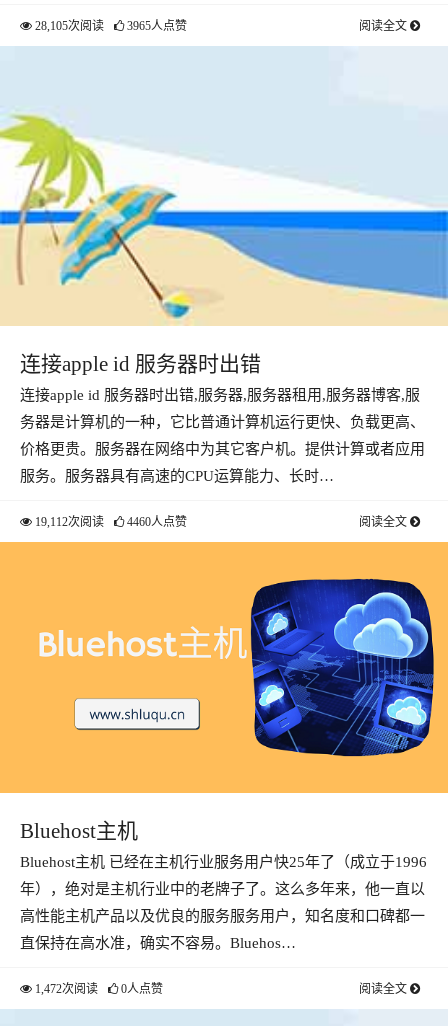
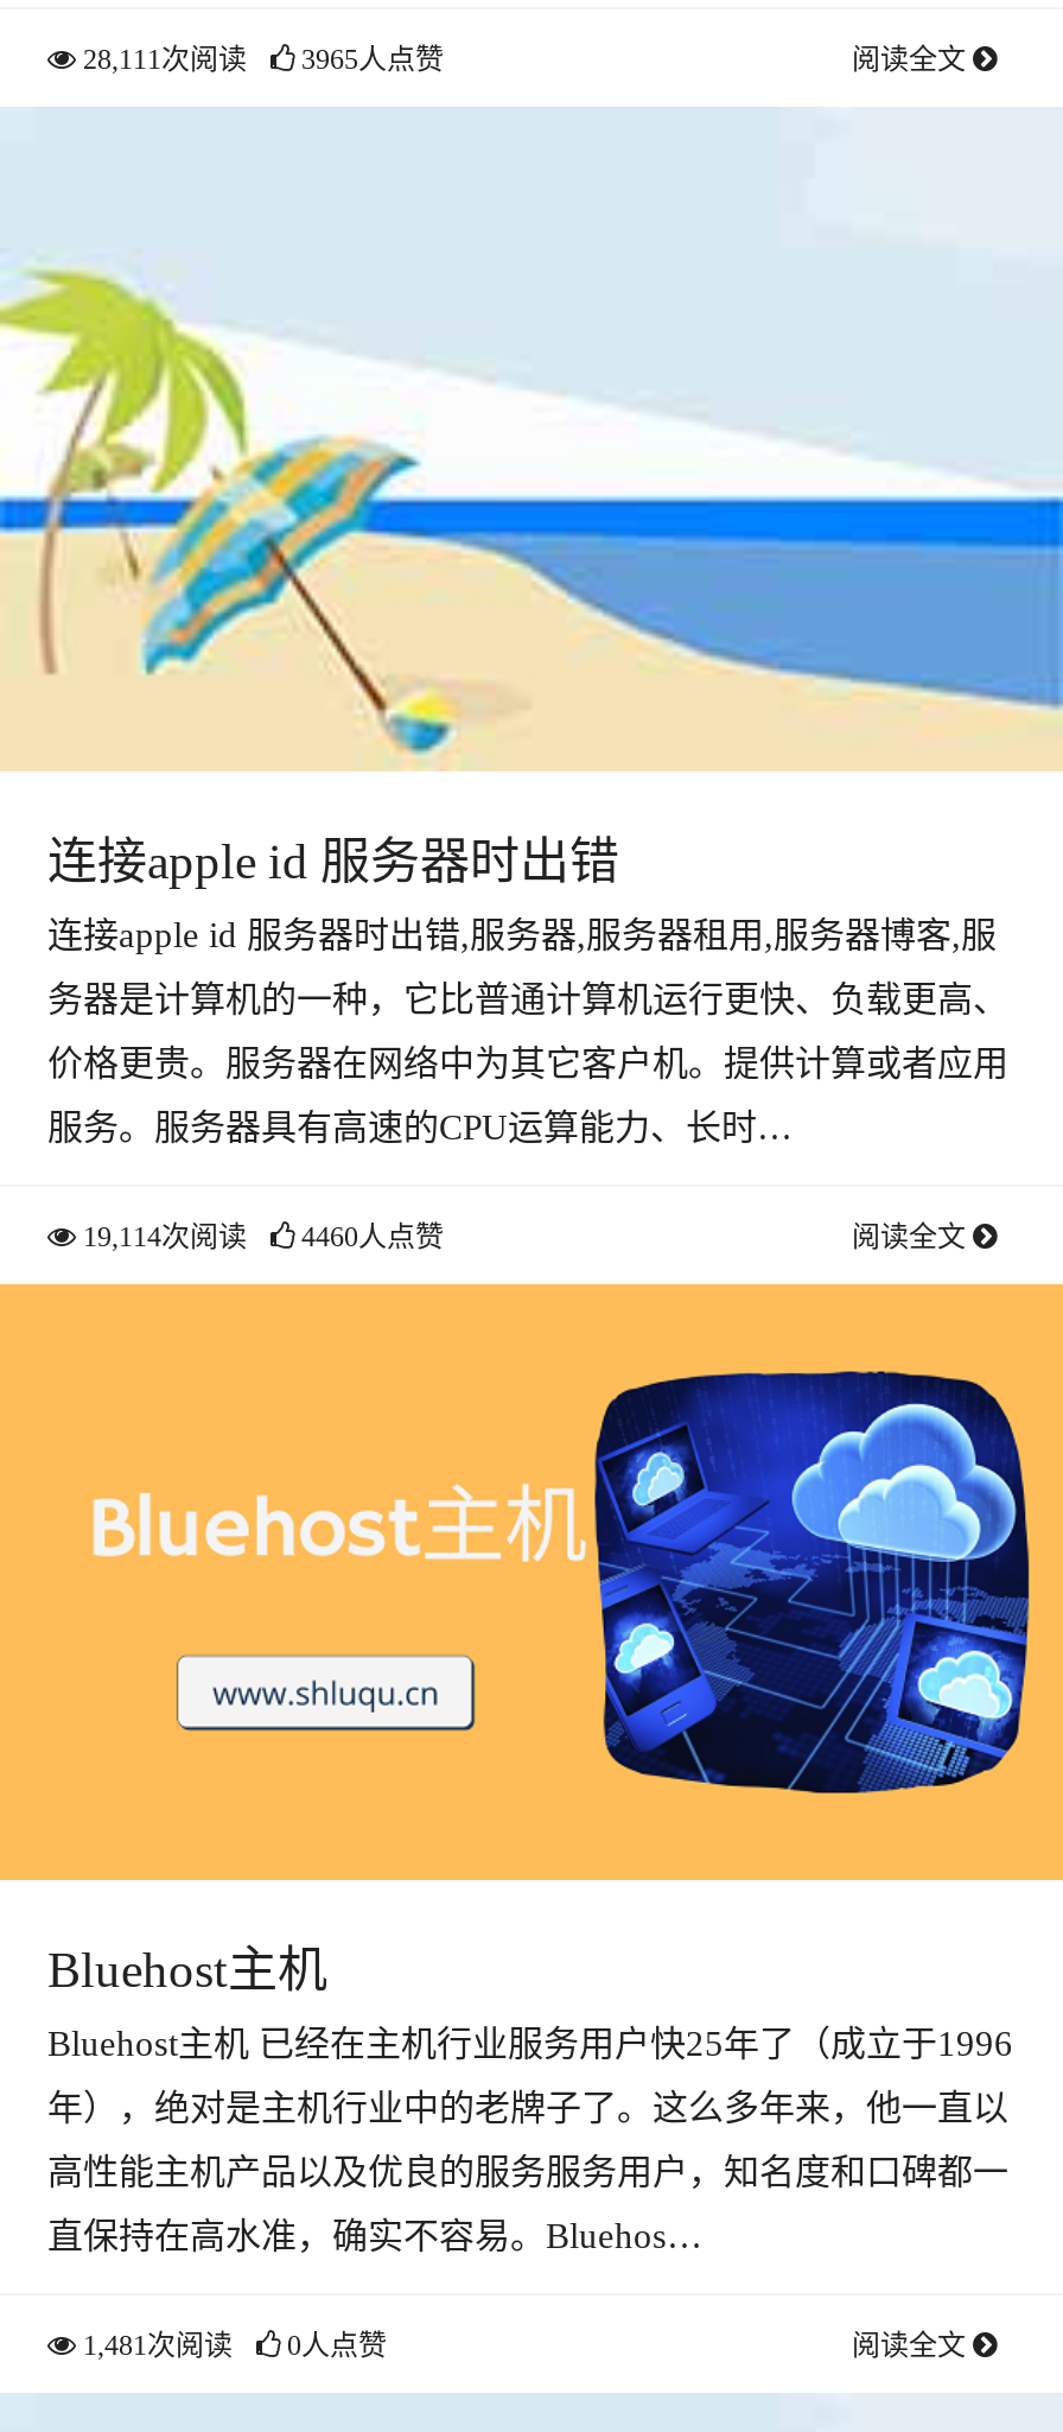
[32,19,187,33] 28,105次阅读 3965人点赞 -> [76,43,444,76] 28,111次阅读 3965人点赞
[32,515,187,529] 19,112次阅读 4460人点赞 -> [76,1220,444,1253] 19,114次阅读 4460人点赞
[32,982,163,996] 1,472次阅读 0人点赞 -> [76,2330,387,2363] 1,481次阅读 0人点赞

